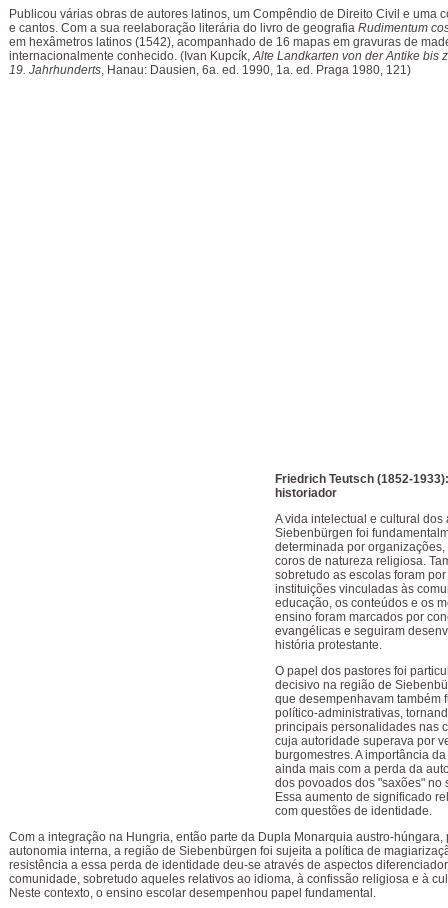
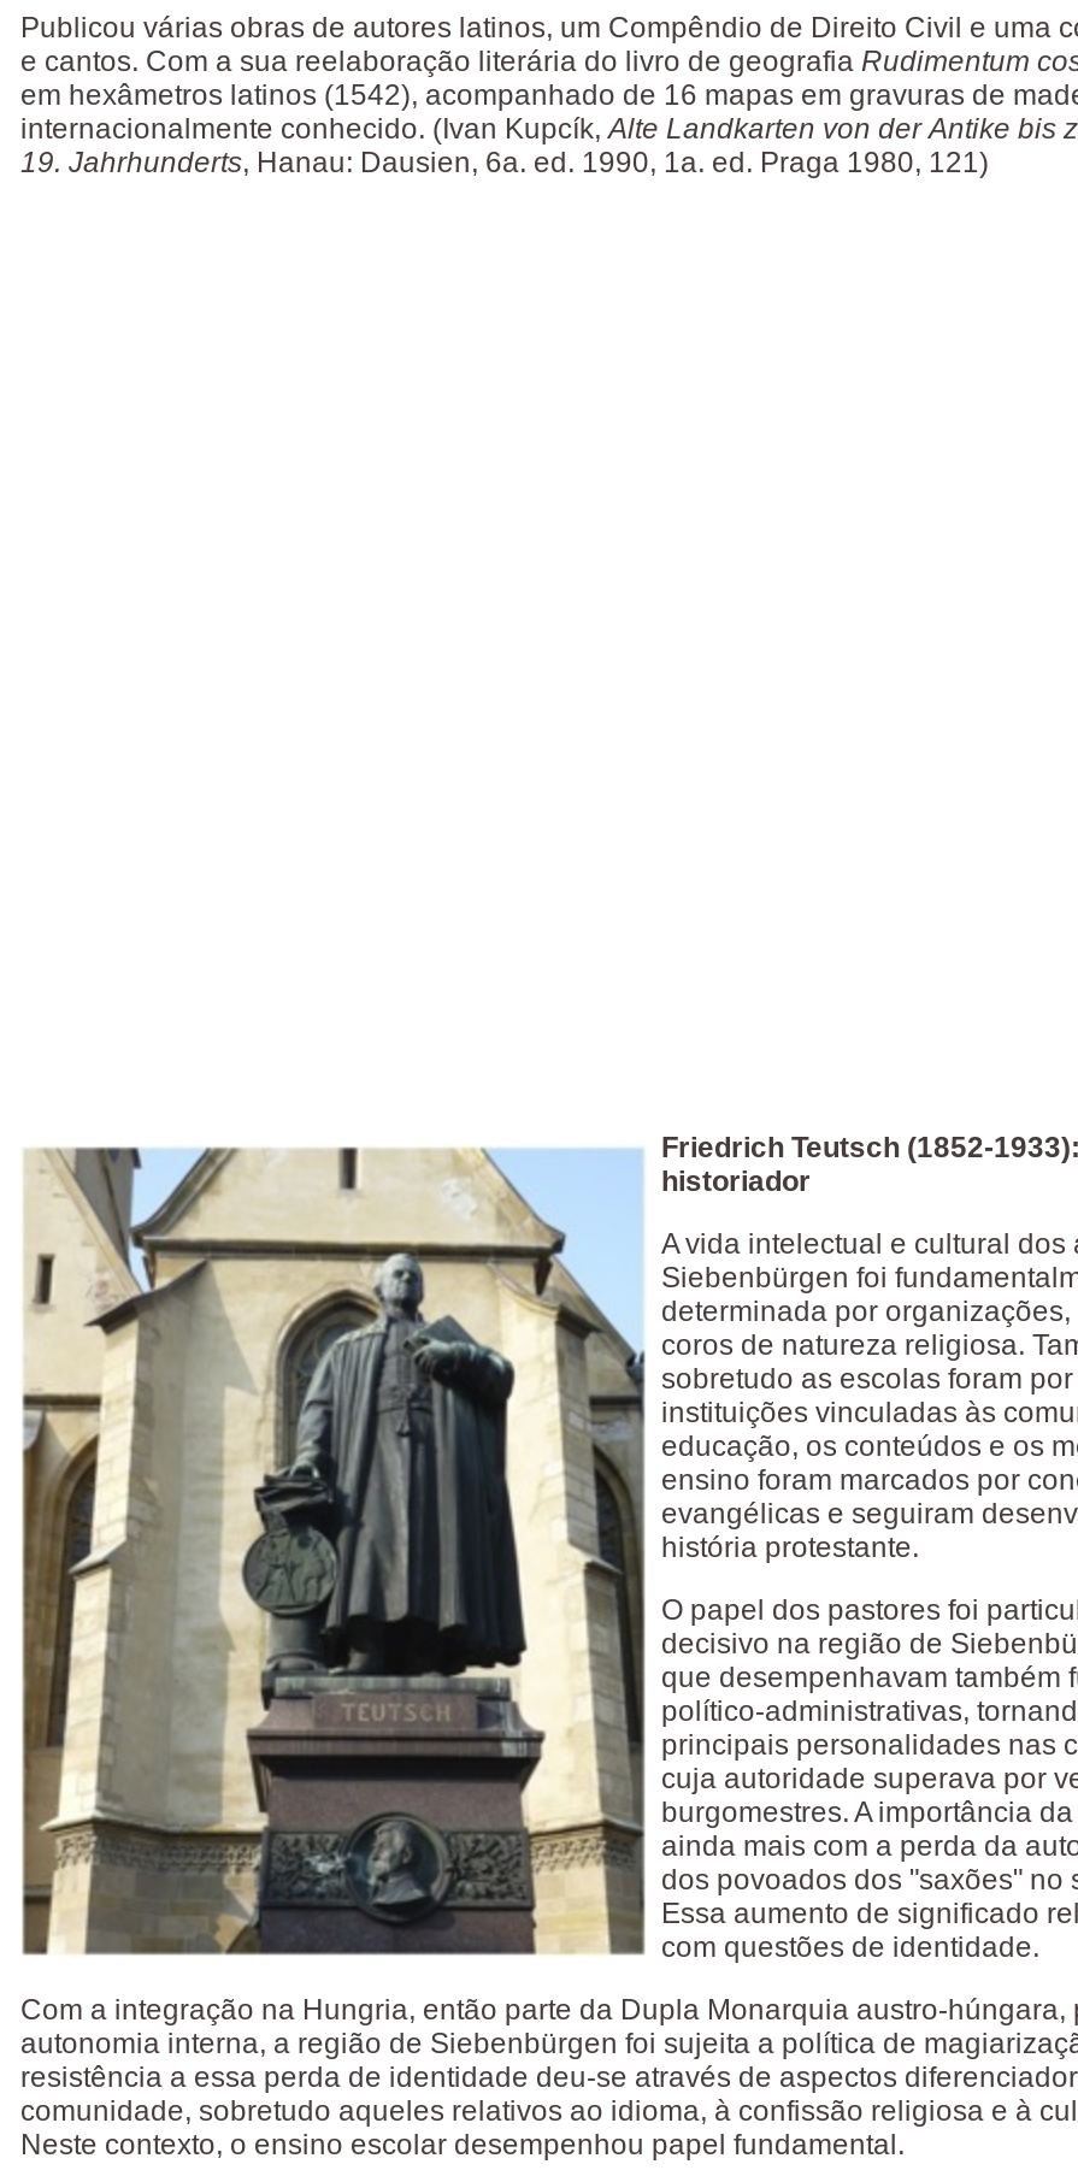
none -> [20,1145,647,1957] [image]

